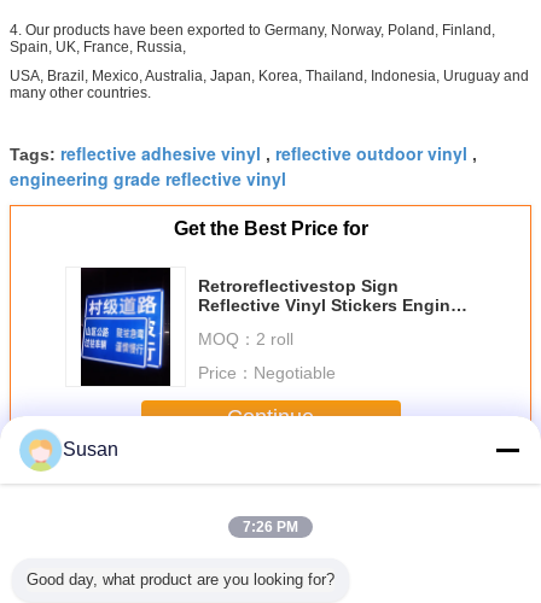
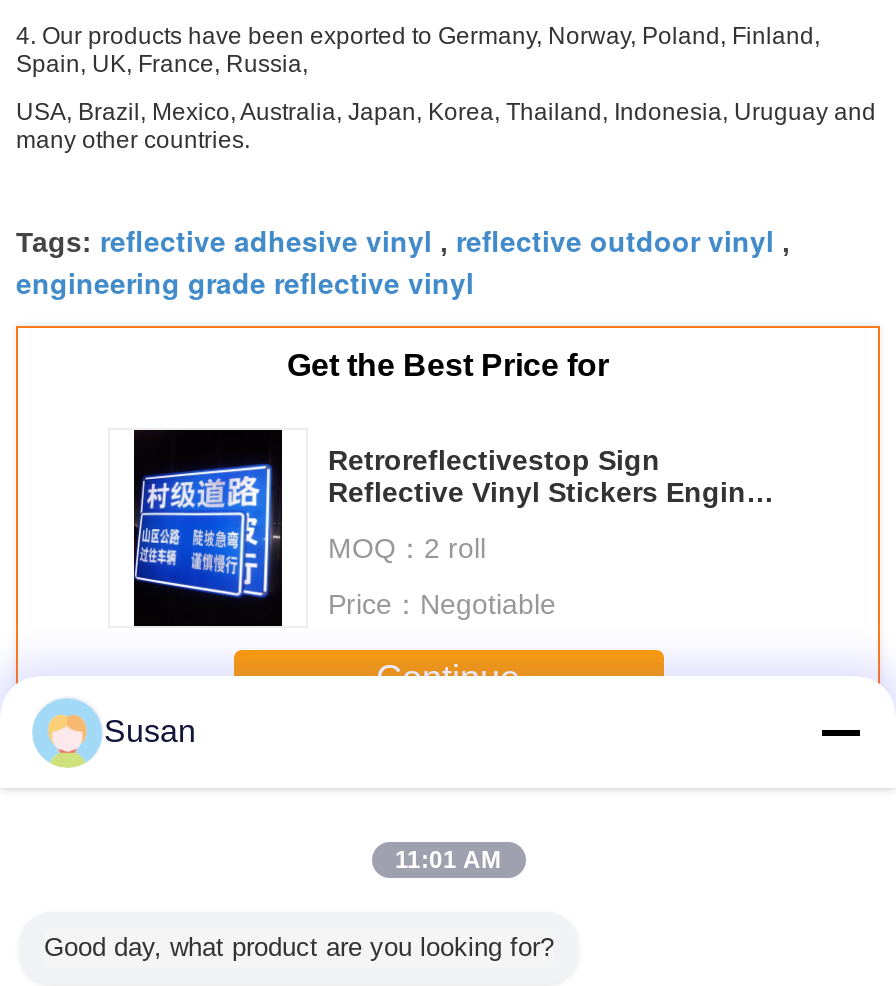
[243,519,298,535] 7:26 PM -> [395,846,501,874] 11:01 AM

